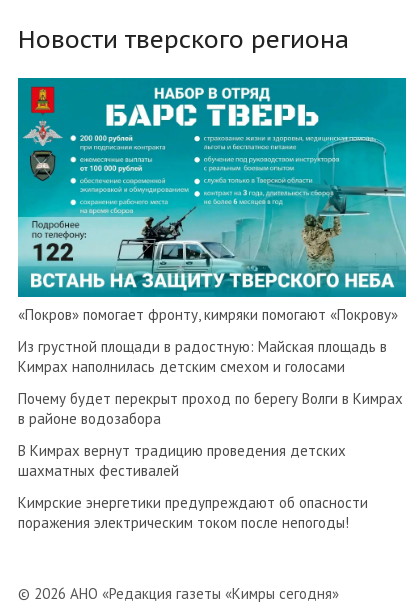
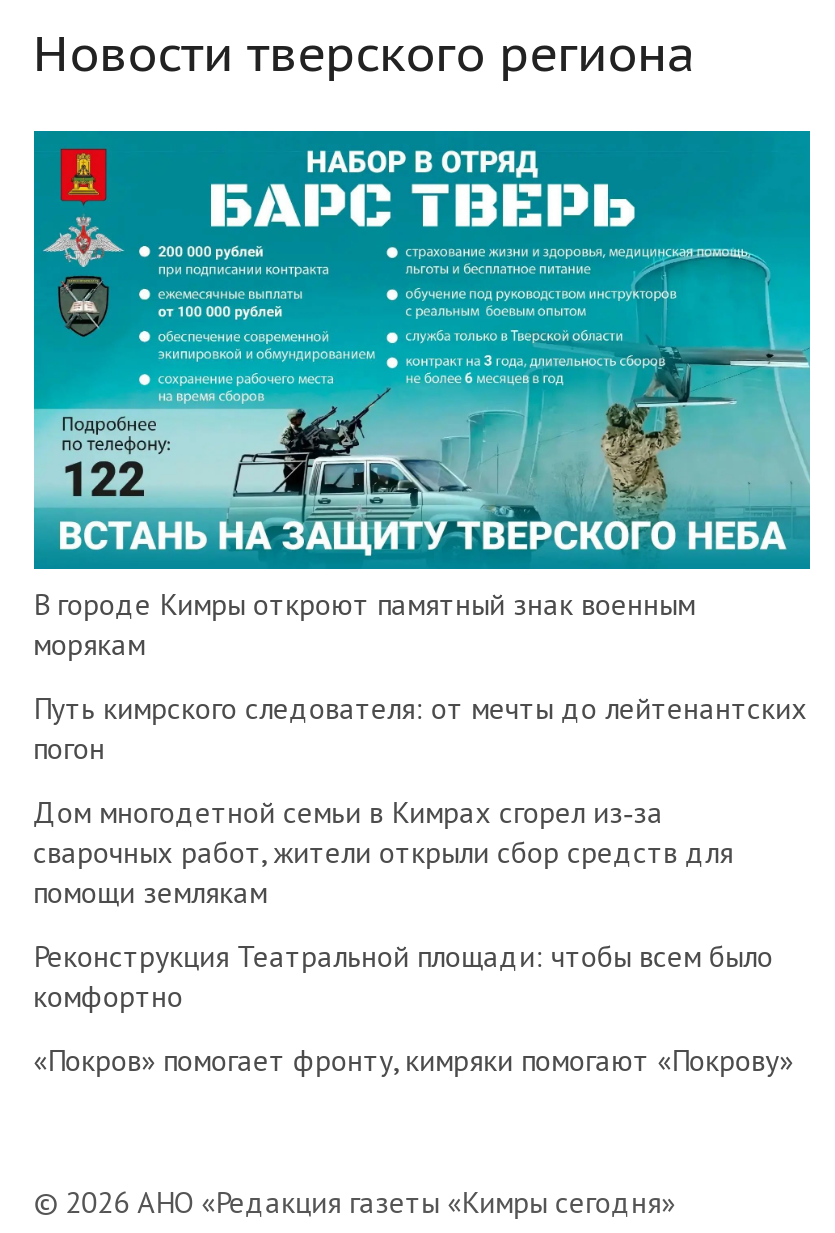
none -> [33,585,807,1015] В городе Кимры откроют памятный знак военным | морякам | Путь кимрского следователя: от мечты до лейтенантских | погон | Дом многодетной семьи в Кимрах сгорел из‑за | сварочных работ, жители открыли сбор средств для | помощи землякам | Реконструкция Театральной площади: чтобы всем было | комфортно
moved [18,305,398,324] -> [33,1041,793,1079]: «Покров» помогает фронту, кимряки помогают «Покрову»
[18,337,403,532] Из грустной площади в радостную: Майская площадь в | Кимрах наполнилась детским смехом и голосами | Почему будет перекрыт проход по берегу Волги в Кимрах | в районе водозабора | В Кимрах вернут традицию проведения детских | шахматных фестивалей | Кимрские энергетики предупреждают об опасности | поражения электрическим током после непогоды! -> none

